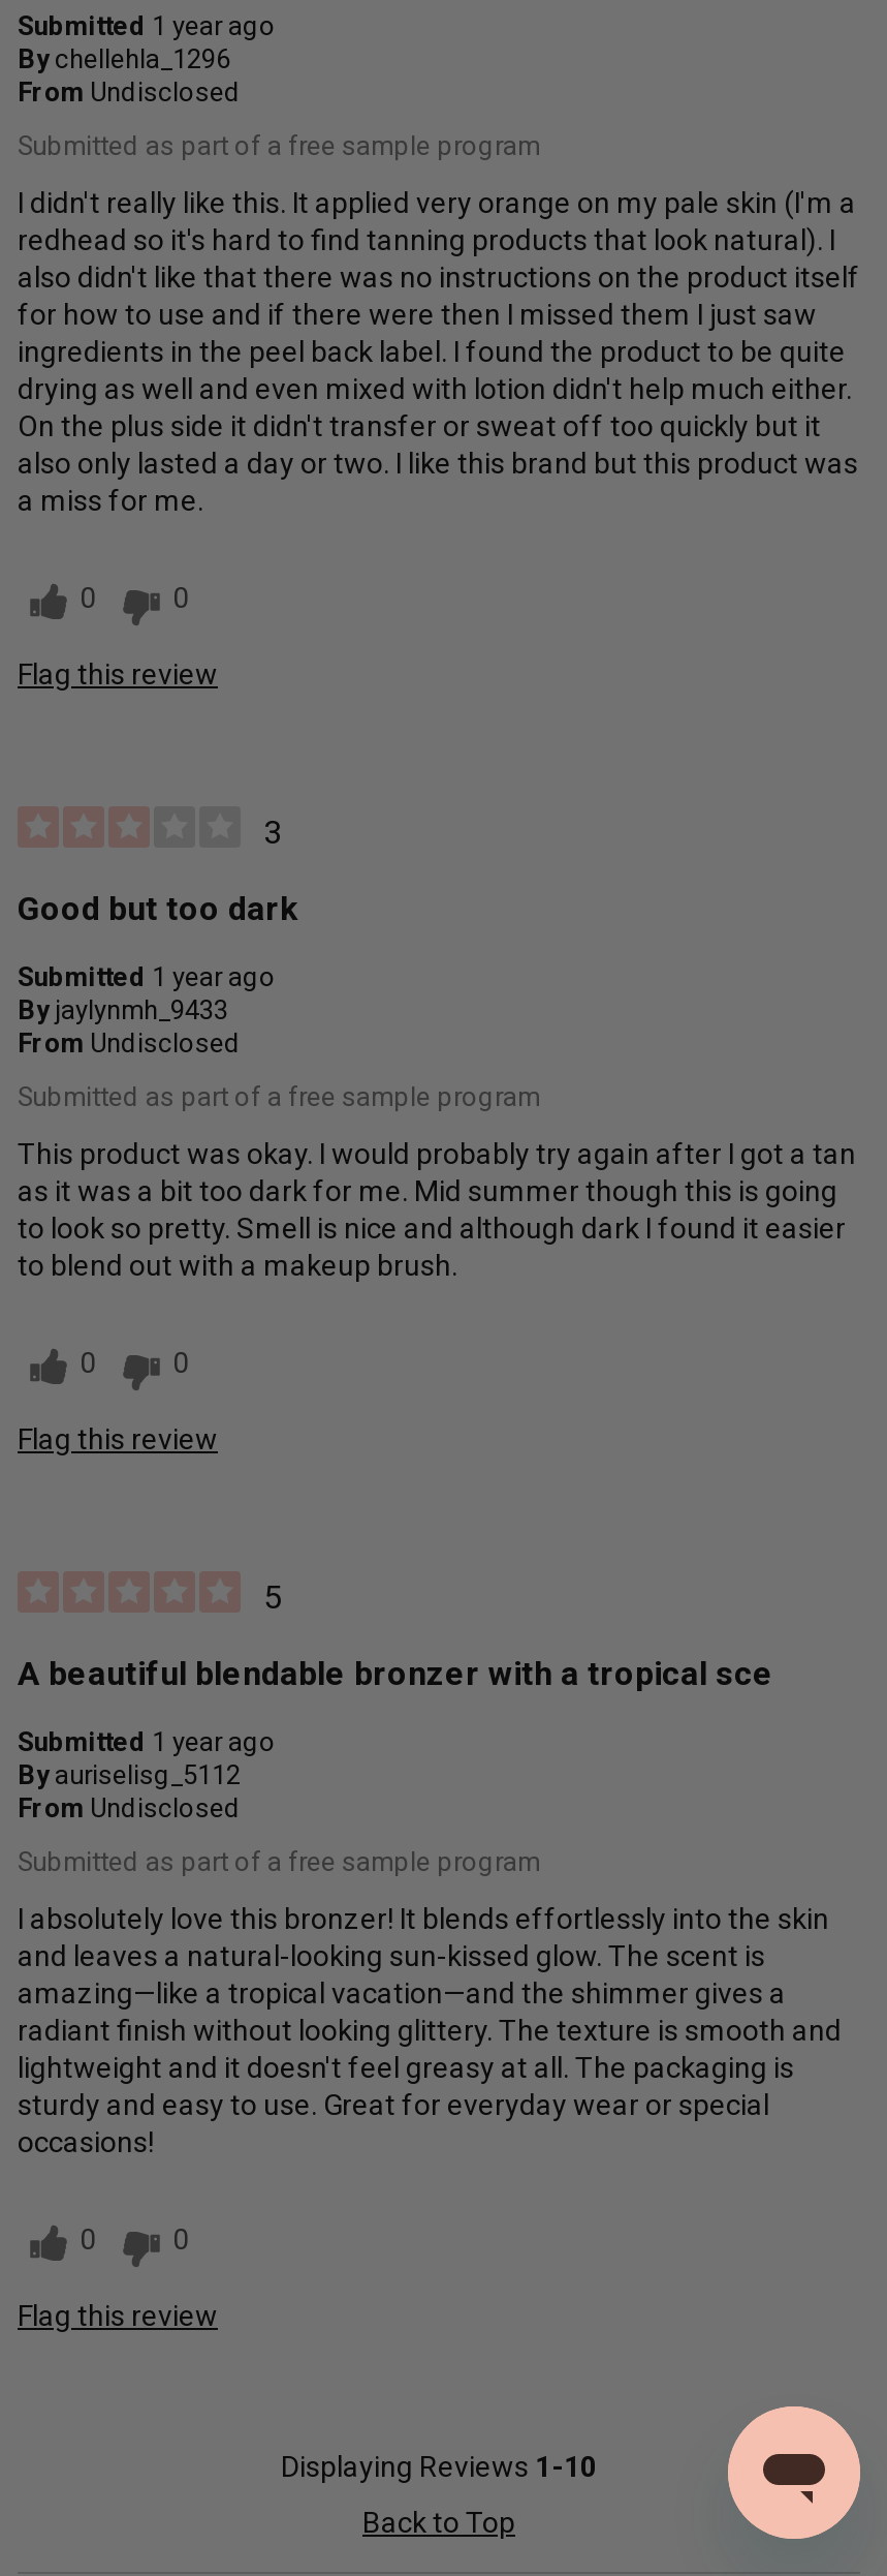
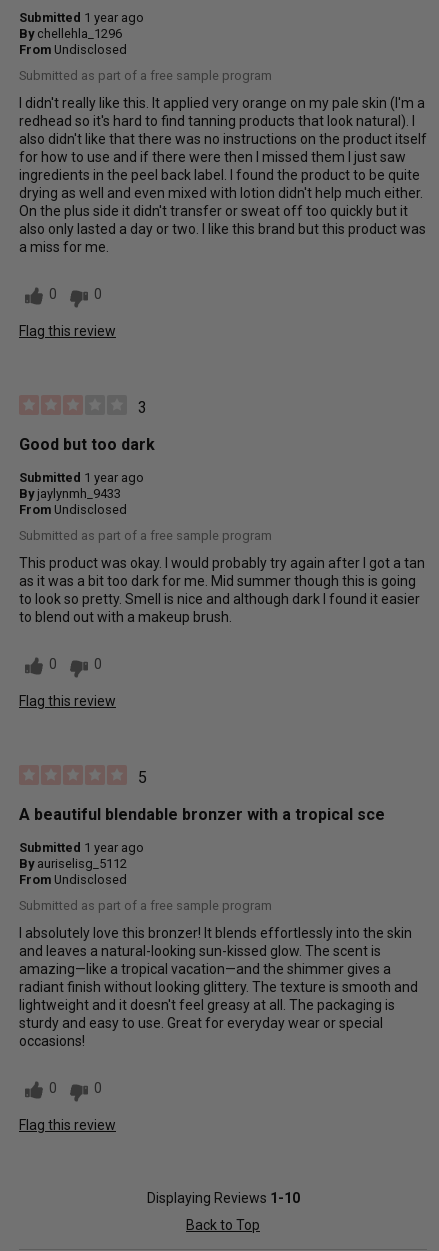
[726,2404,862,2541] [image] -> none

